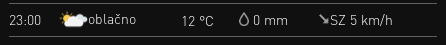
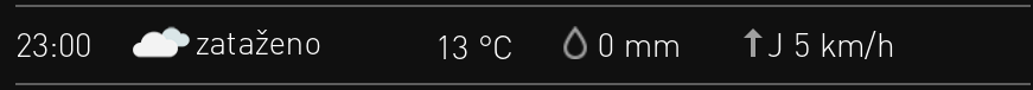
[88,9,214,28] oblačno | 12 °C -> [195,20,514,65] zataženo | 13 °C
[330,9,393,27] SZ 5 km/h -> [767,20,895,63] J 5 km/h

